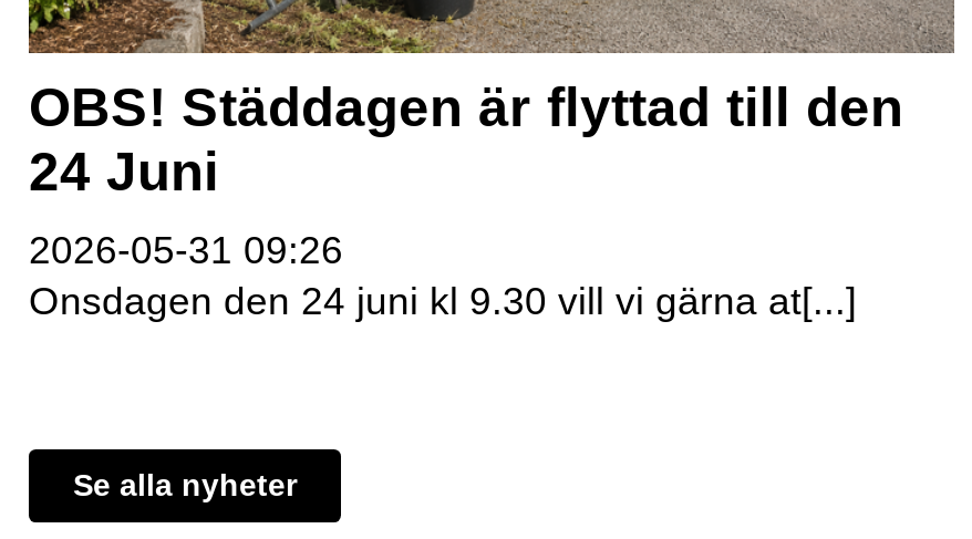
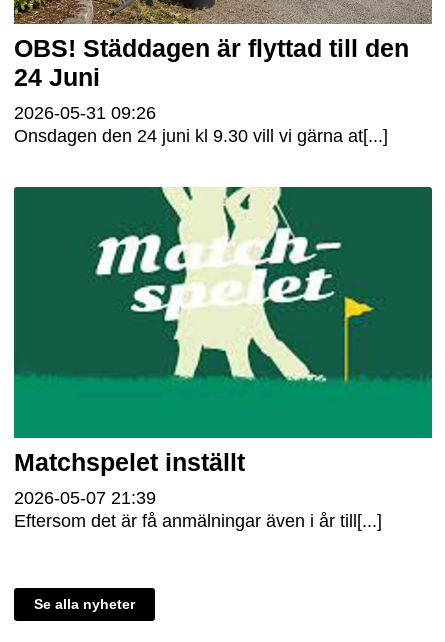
none -> [13,186,433,531] [image] | Matchspelet inställt | 2026-05-07 21:39 | Eftersom det är få anmälningar även i år till[...]

